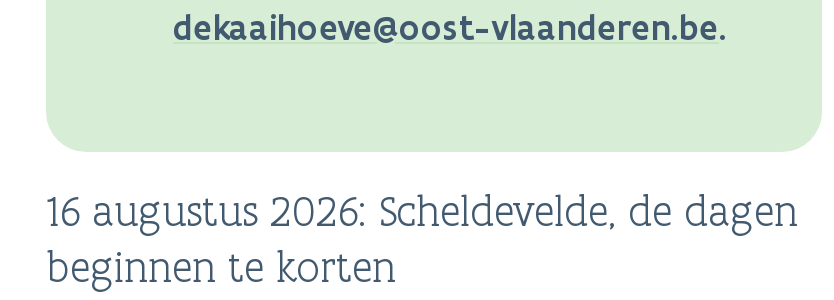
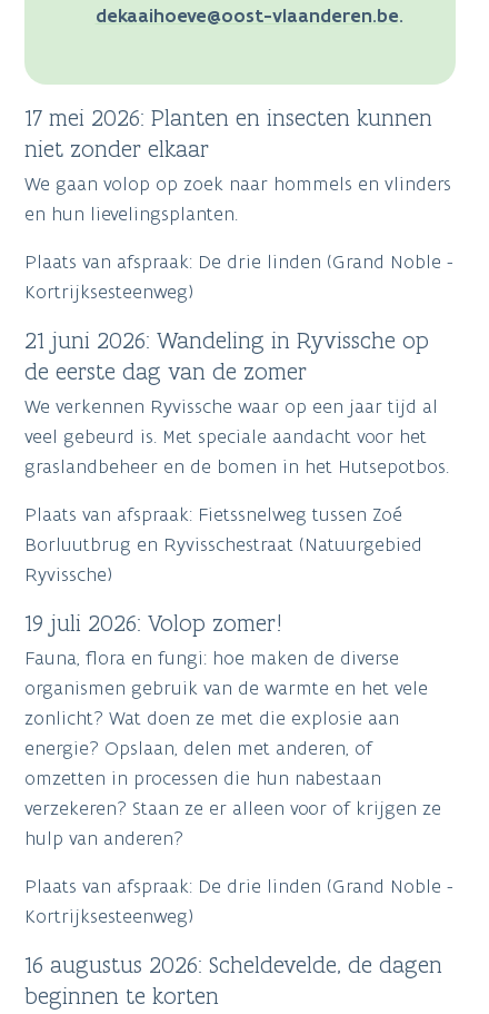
none -> [24,102,453,928] 17 mei 2026: Planten en insecten kunnen | niet zonder elkaar | We gaan volop op zoek naar hommels en vlinders | en hun lievelingsplanten. | Plaats van afspraak: De drie linden (Grand Noble - | Kortrijksesteenweg) | 21 juni 2026: Wandeling in Ryvissche op | de eerste dag van de zomer | We verkennen Ryvissche waar op een jaar tijd al | veel gebeurd is. Met speciale aandacht voor het | graslandbeheer en de bomen in het Hutsepotbos. | Plaats van afspraak: Fietssnelweg tussen Zoé | Borluutbrug en Ryvisschestraat (Natuurgebied | Ryvissche) | 19 juli 2026: Volop zomer! | Fauna, flora en fungi: hoe maken de diverse | organismen gebruik van de warmte en het vele | zonlicht? Wat doen ze met die explosie aan | energie? Opslaan, delen met anderen, of | omzetten in processen die hun nabestaan | verzekeren? Staan ze er alleen voor of krijgen ze | hulp van anderen? | Plaats van afspraak: De drie linden (Grand Noble - | Kortrijksesteenweg)

